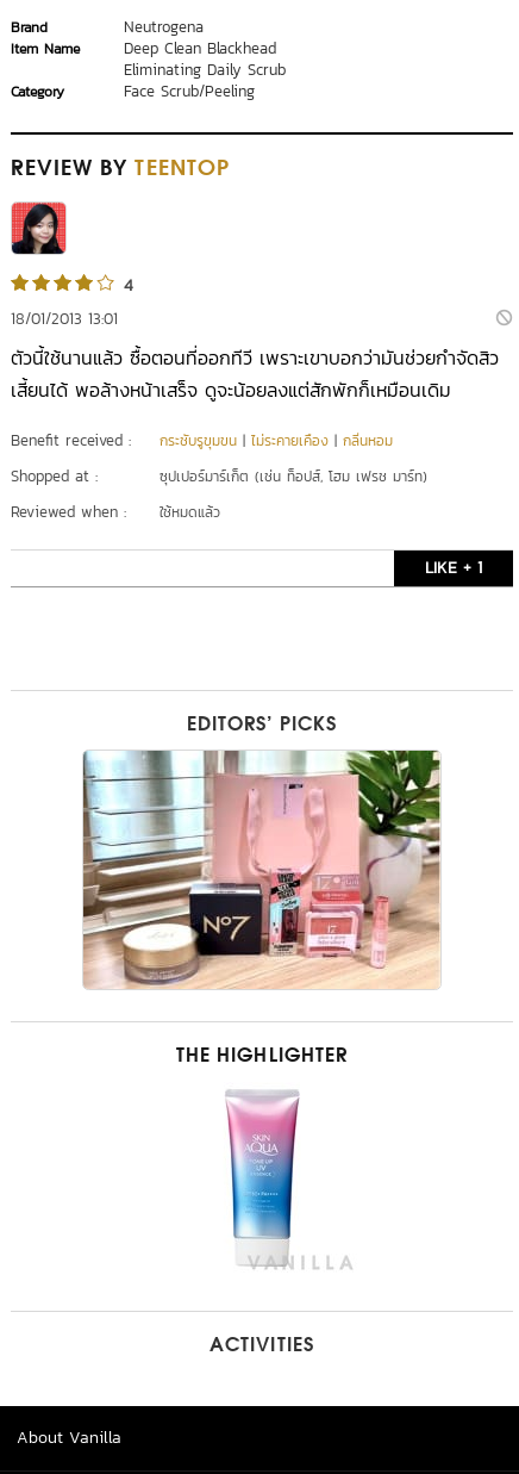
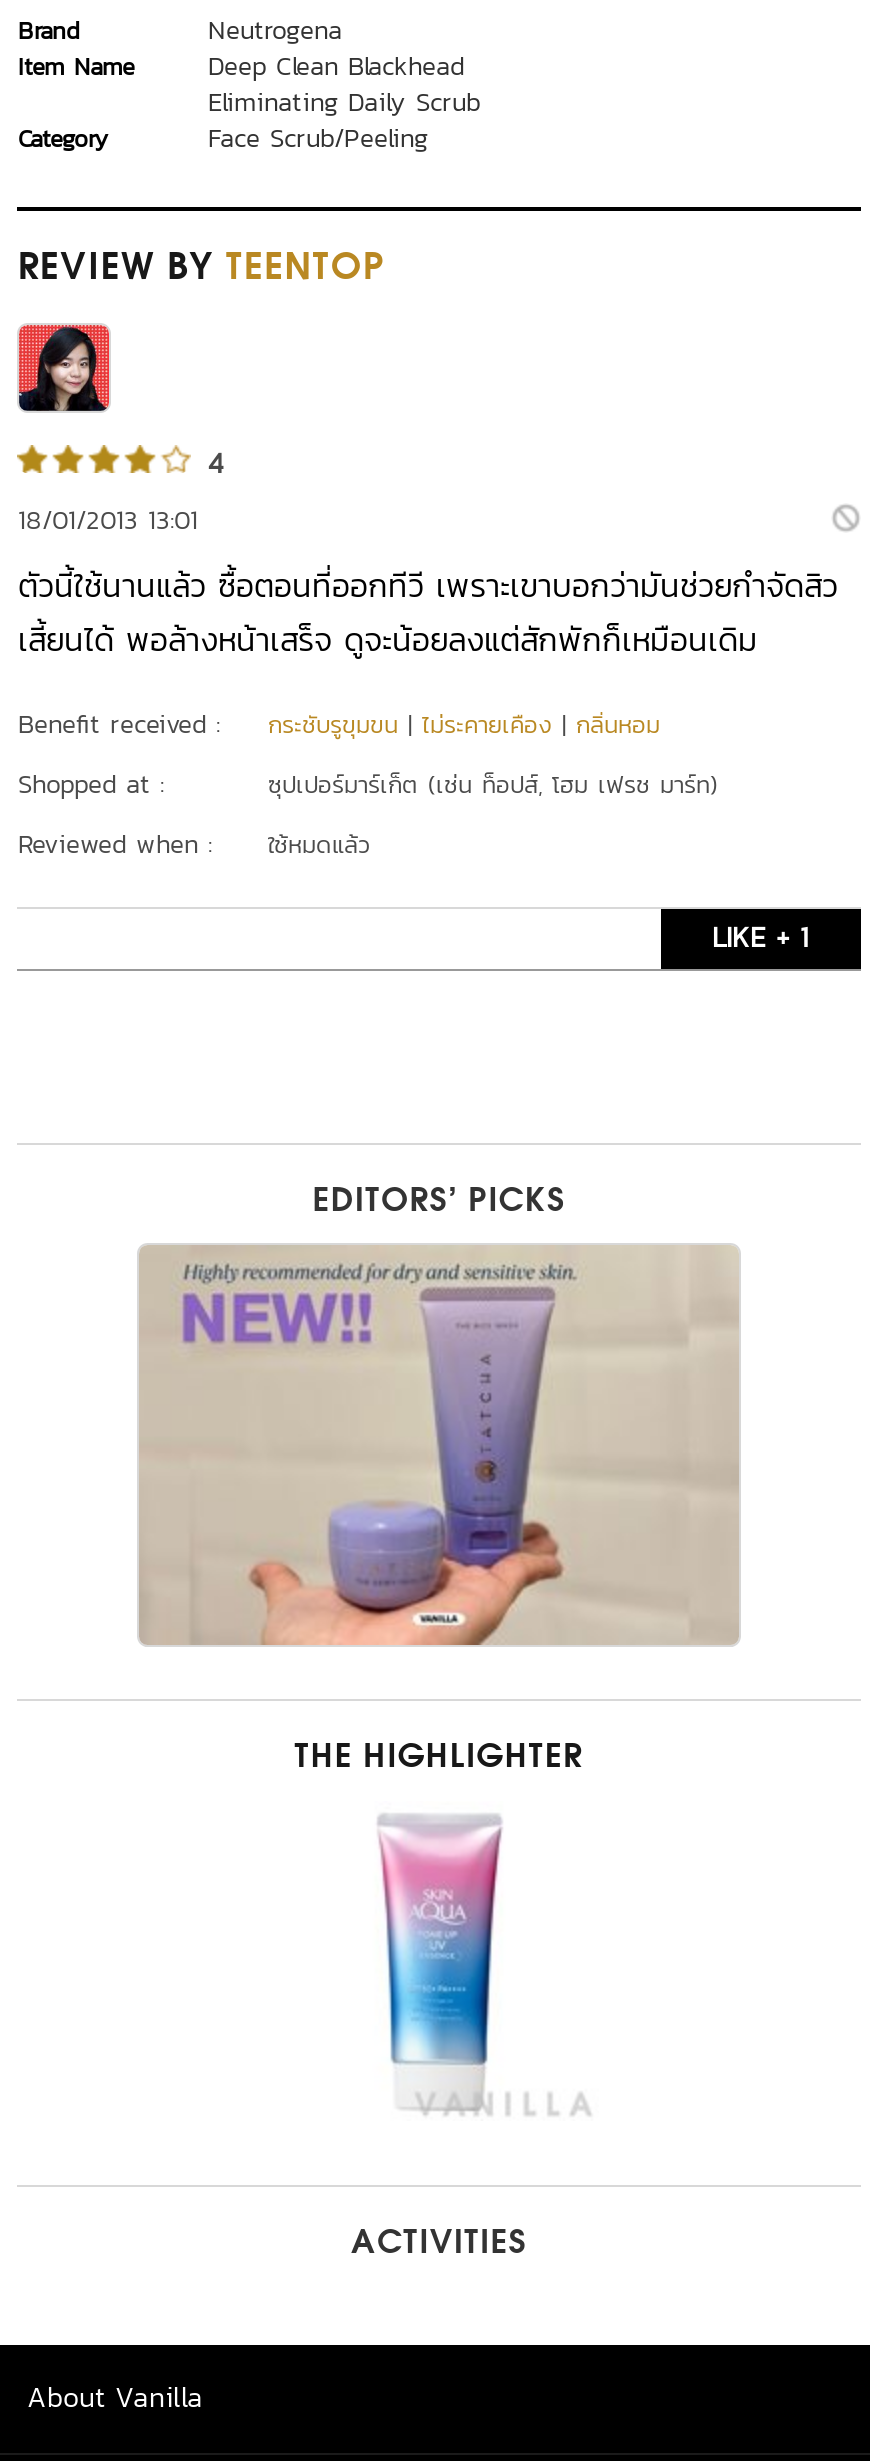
[83,750,440,989] [image] -> [141,1245,739,1647] [image]

